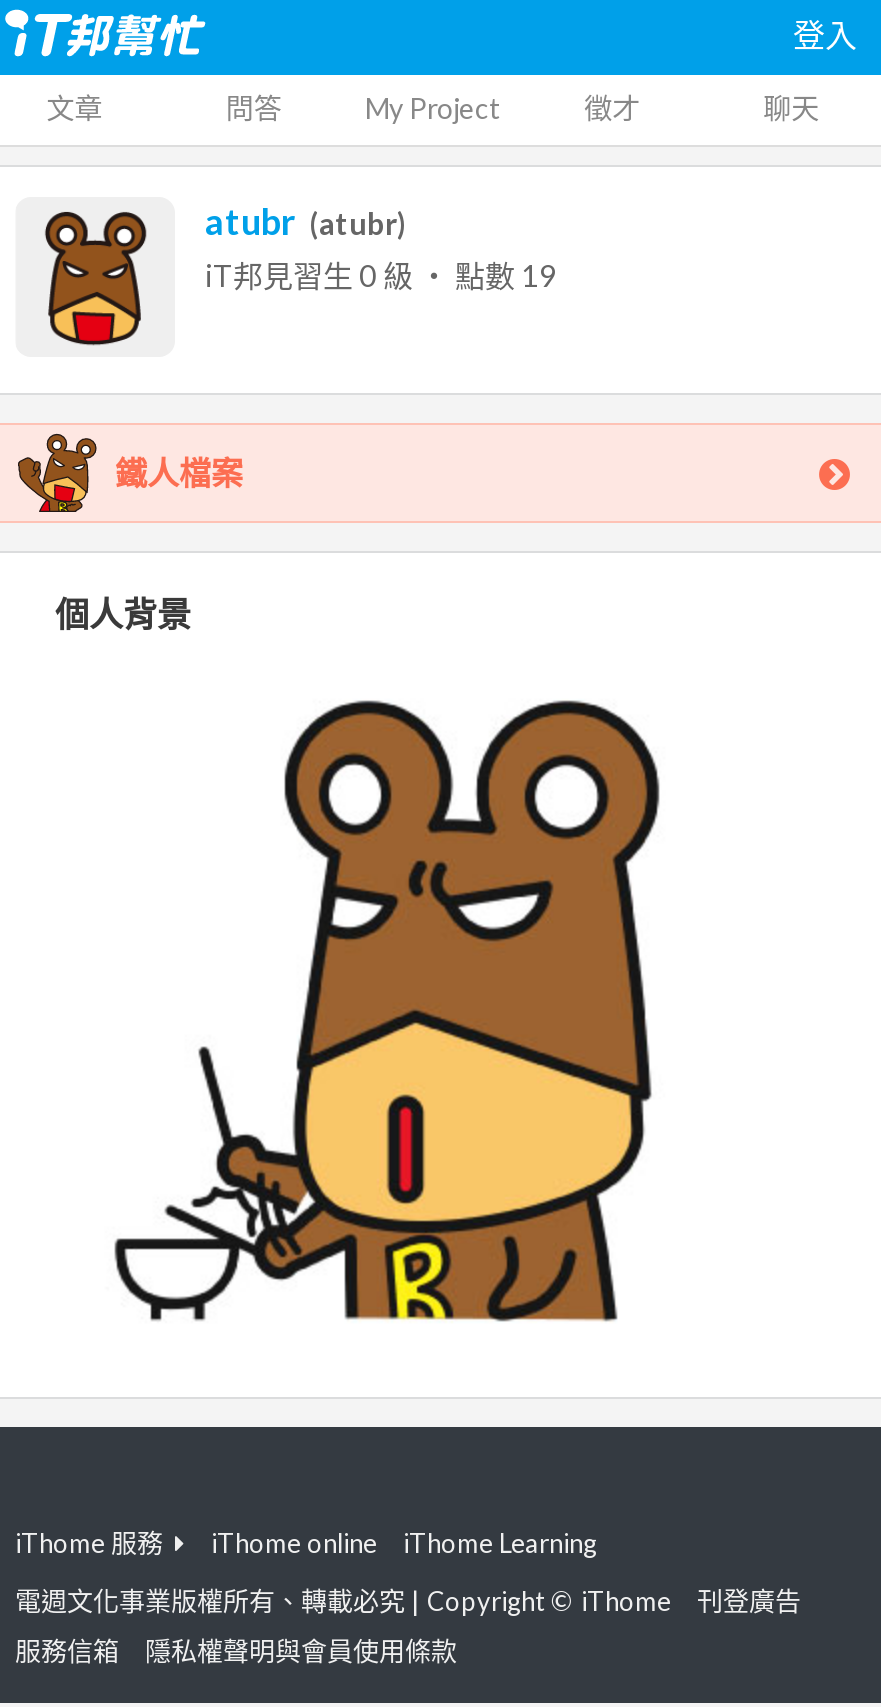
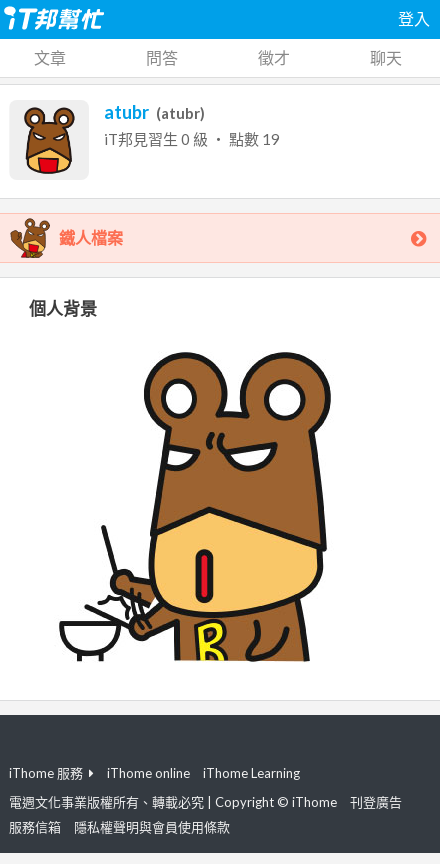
[365,91,501,125] My Project -> none

